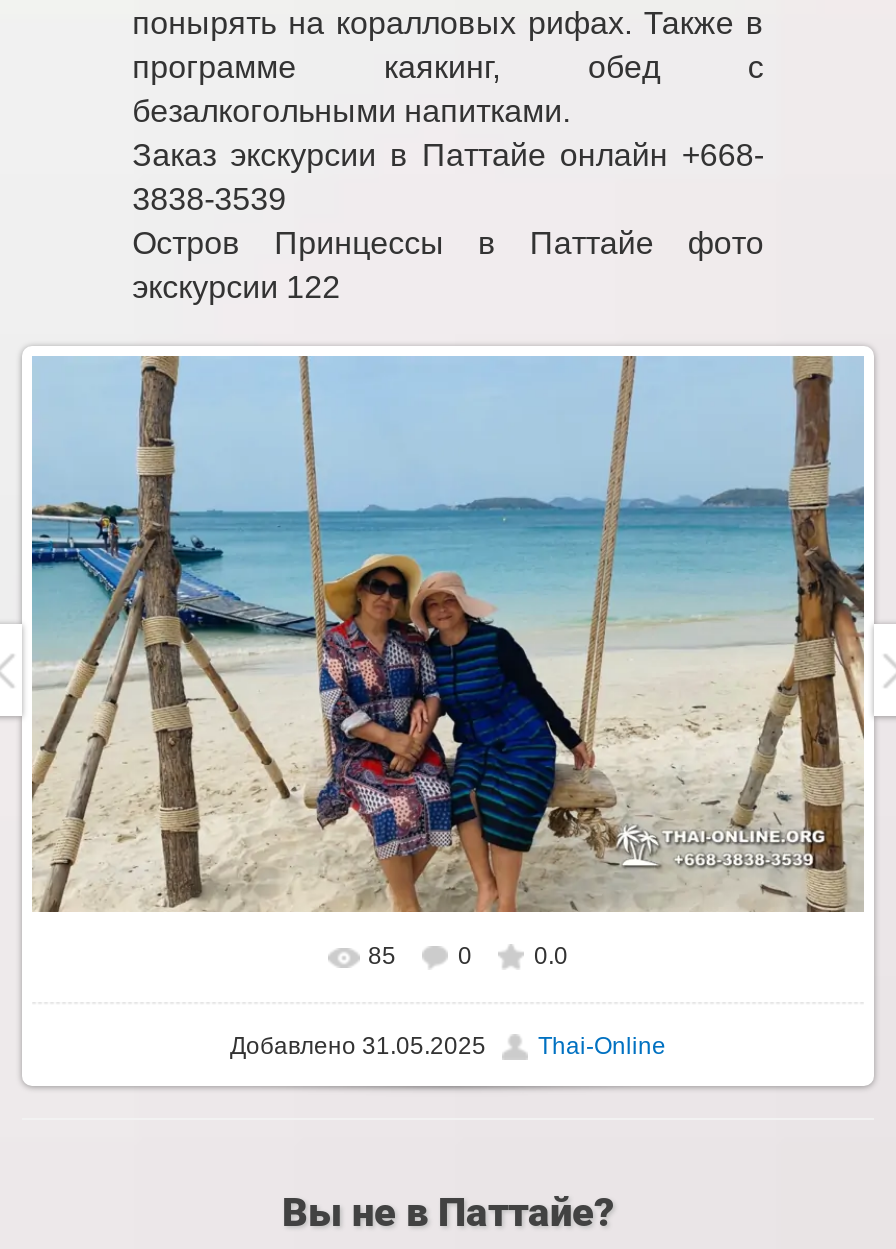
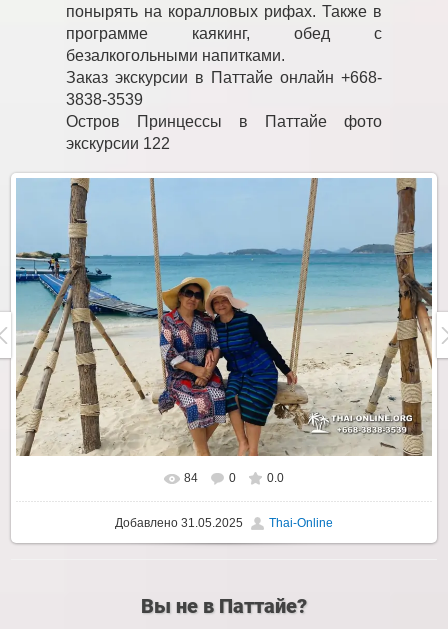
[368,942,396,970] 85 -> [184,471,198,485] 84

